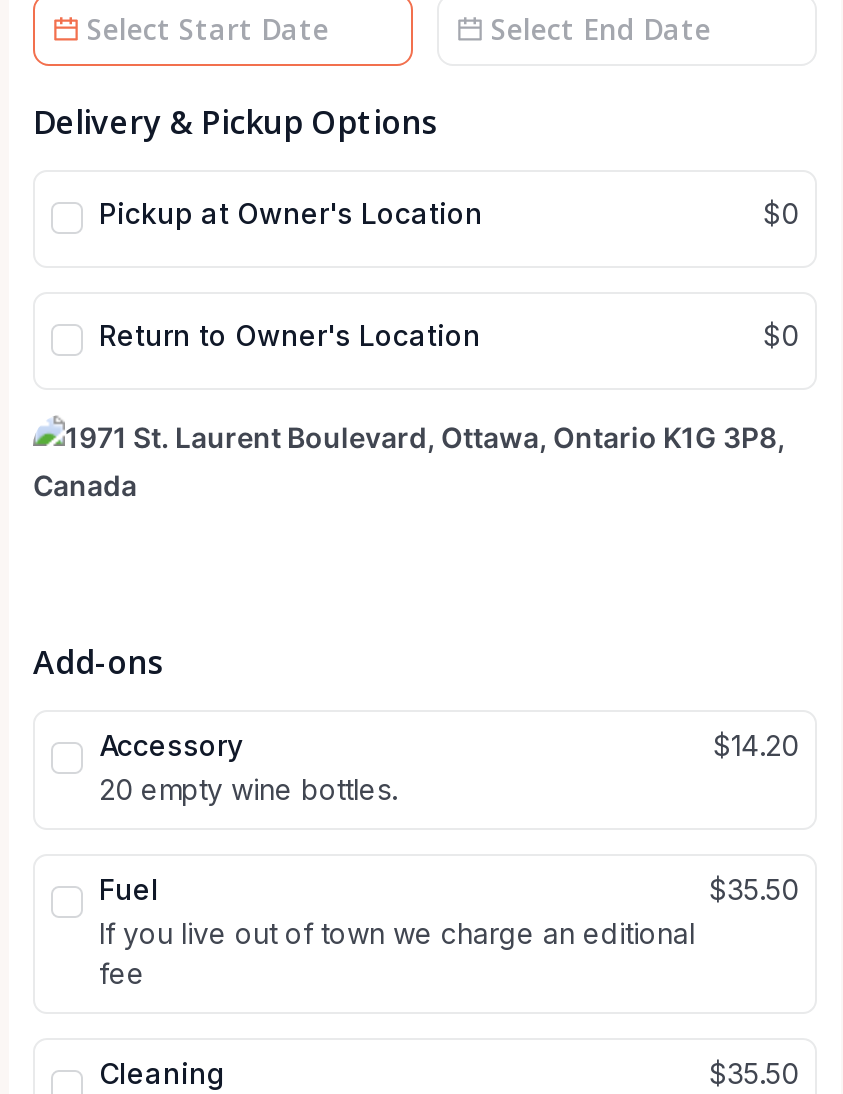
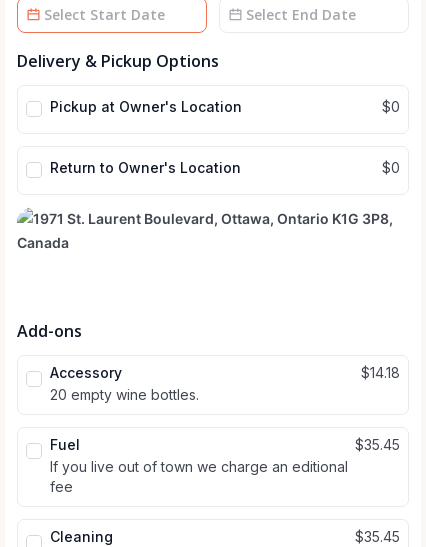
[713,727,799,761] $14.20 -> [361,364,400,381] $14.18
[709,871,799,905] $35.50 -> [355,436,400,453] $35.45
[709,1055,799,1089] $35.50 -> [355,528,400,545] $35.45

